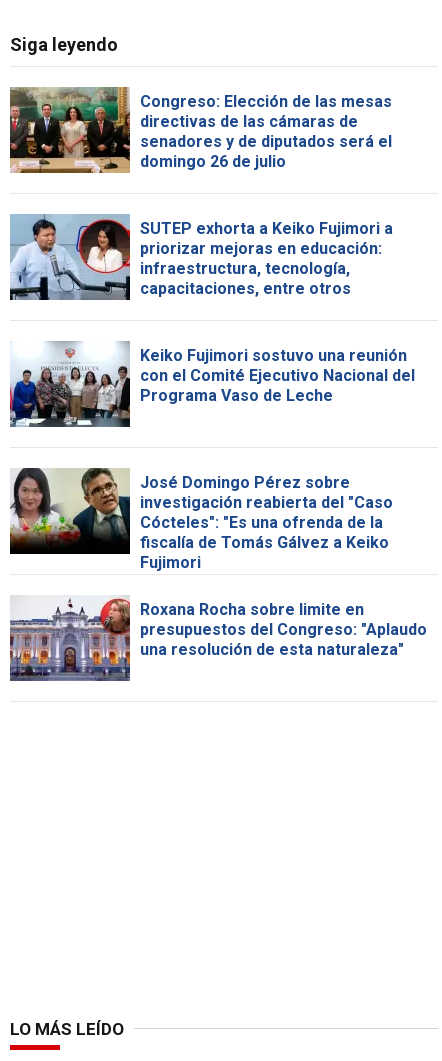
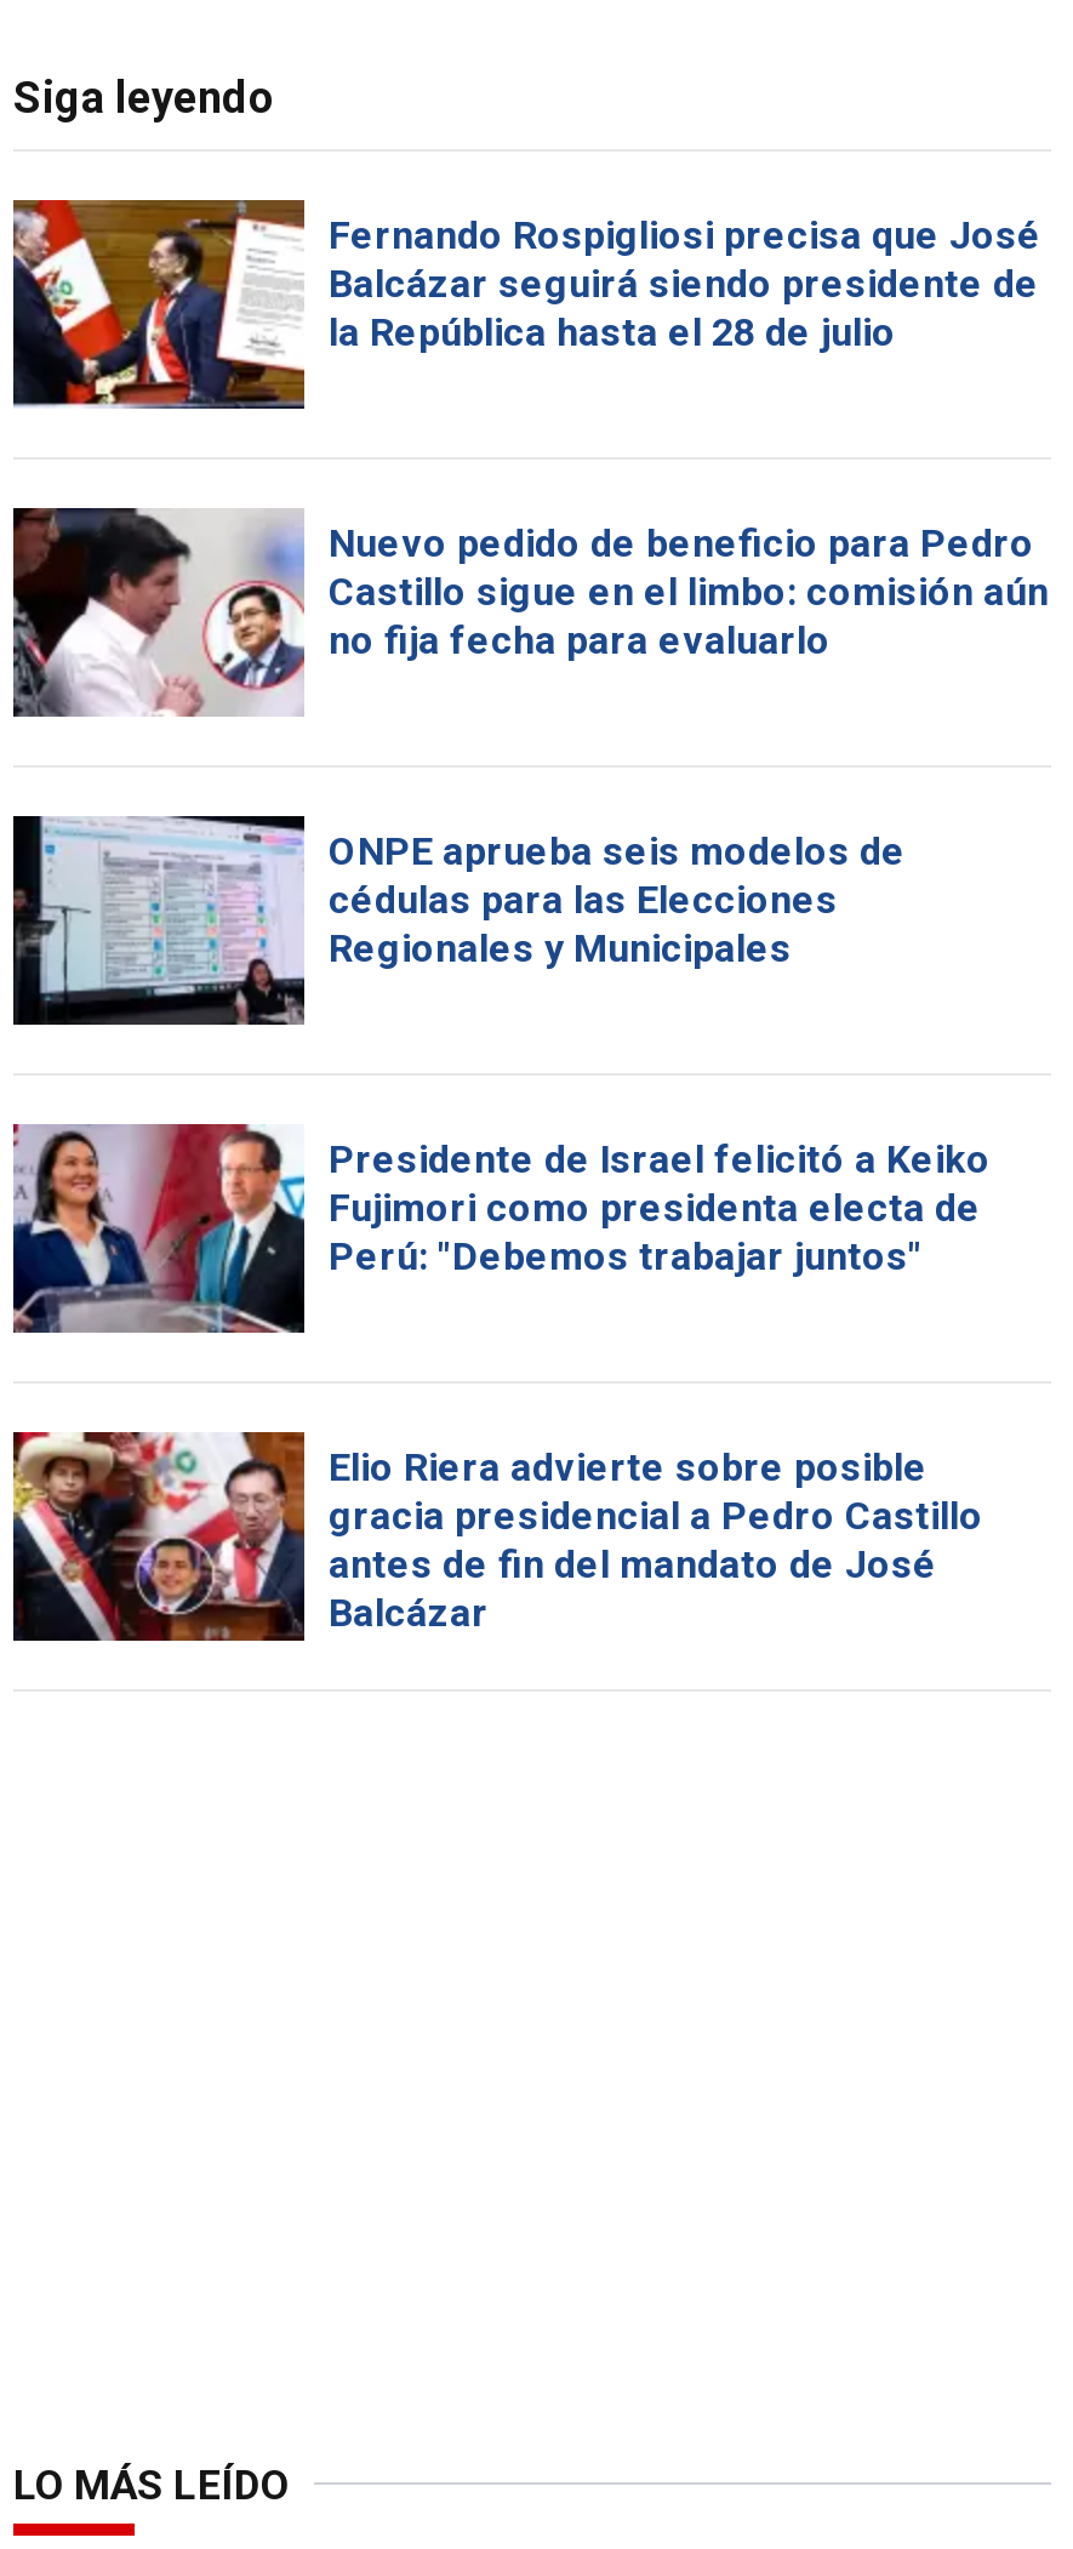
[9,87,392,174] [image] | Congreso: Elección de las mesas | directivas de las cámaras de | senadores y de diputados será el | domingo 26 de julio -> [11,198,1041,411] [image] | Fernando Rospigliosi precisa que José | Balcázar seguirá siendo presidente de | la República hasta el 28 de julio
[10,214,393,301] [image] | SUTEP exhorta a Keiko Fujimori a | priorizar mejoras en educación: | infraestructura, tecnología, | capacitaciones, entre otros -> [11,506,1049,717] [image] | Nuevo pedido de beneficio para Pedro | Castillo sigue en el limbo: comisión aún | no fija fecha para evaluarlo
[9,341,415,428] [image] | Keiko Fujimori sostuvo una reunión | con el Comité Ejecutivo Nacional del | Programa Vaso de Leche -> [11,814,906,1027] [image] | ONPE aprueba seis modelos de | cédulas para las Elecciones | Regionales y Municipales
[9,468,393,572] [image] | José Domingo Pérez sobre | investigación reabierta del "Caso | Cócteles": "Es una ofrenda de la | fiscalía de Tomás Gálvez a Keiko | Fujimori -> [11,1122,991,1335] [image] | Presidente de Israel felicitó a Keiko | Fujimori como presidenta electa de | Perú: "Debemos trabajar juntos"
[9,595,427,682] [image] | Roxana Rocha sobre limite en | presupuestos del Congreso: "Aplaudo | una resolución de esta naturaleza" -> [11,1430,983,1643] [image] | Elio Riera advierte sobre posible | gracia presidencial a Pedro Castillo | antes de fin del mandato de José | Balcázar

